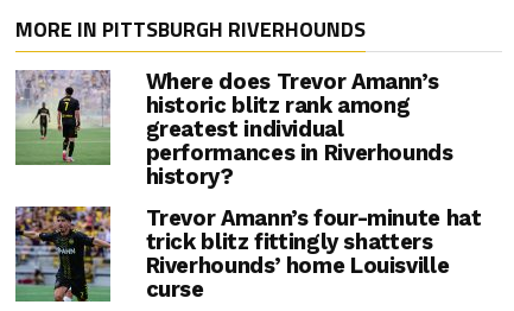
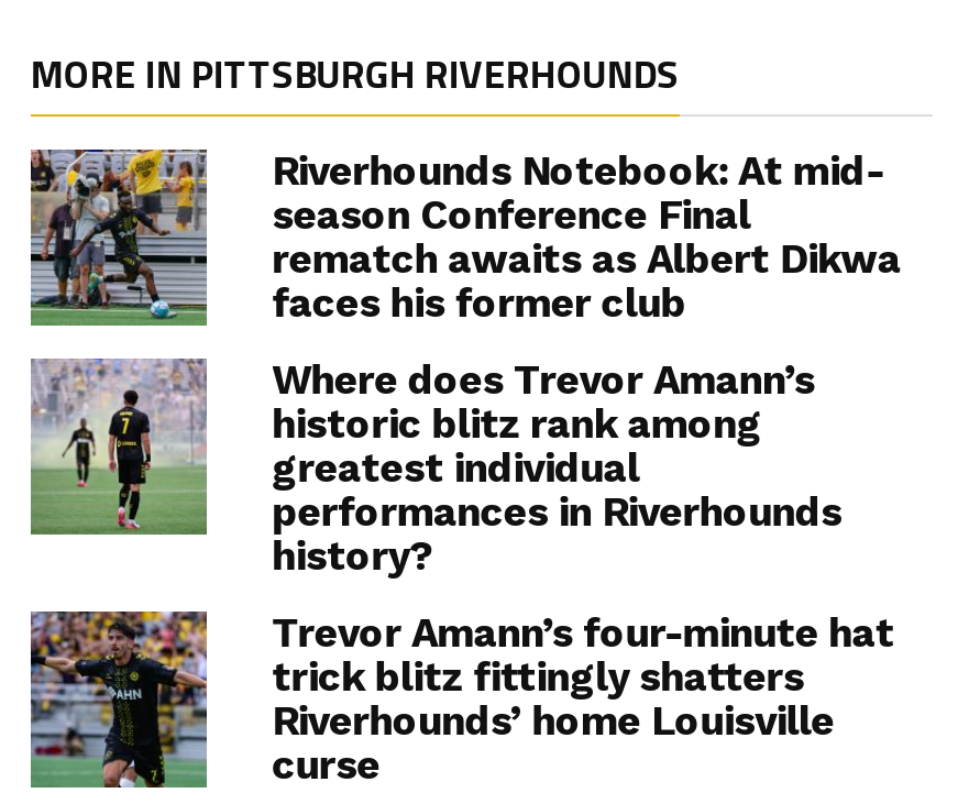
none -> [31,147,901,327] [image] | Riverhounds Notebook: At mid- | season Conference Final | rematch awaits as Albert Dikwa | faces his former club

